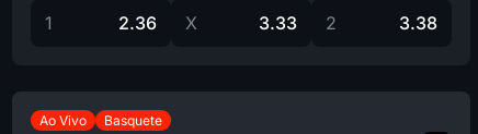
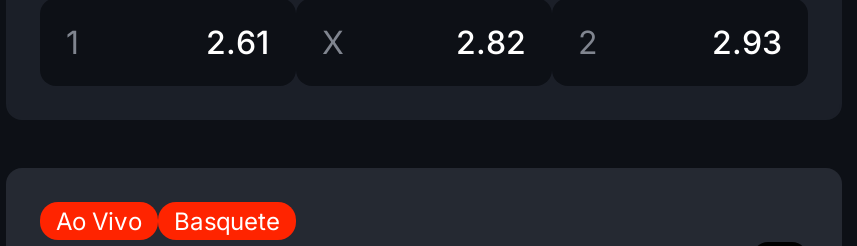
[118,12,197,34] 2.36 X -> [206,22,344,62] 2.61 X
[259,12,337,34] 3.33 2 -> [456,22,598,62] 2.82 2
[399,12,437,34] 3.38 -> [712,22,782,62] 2.93

